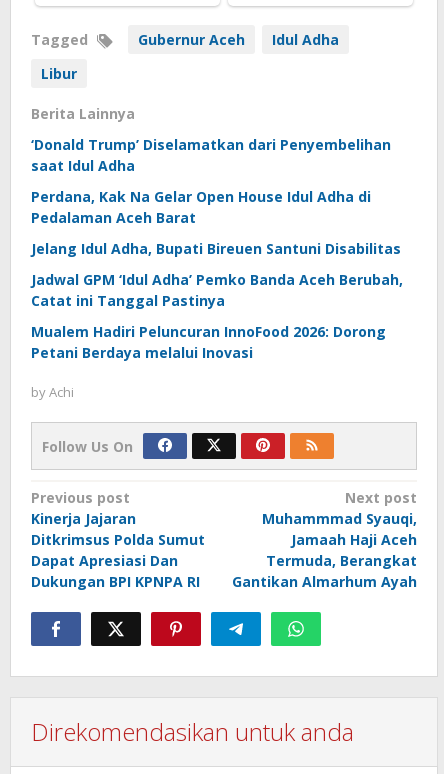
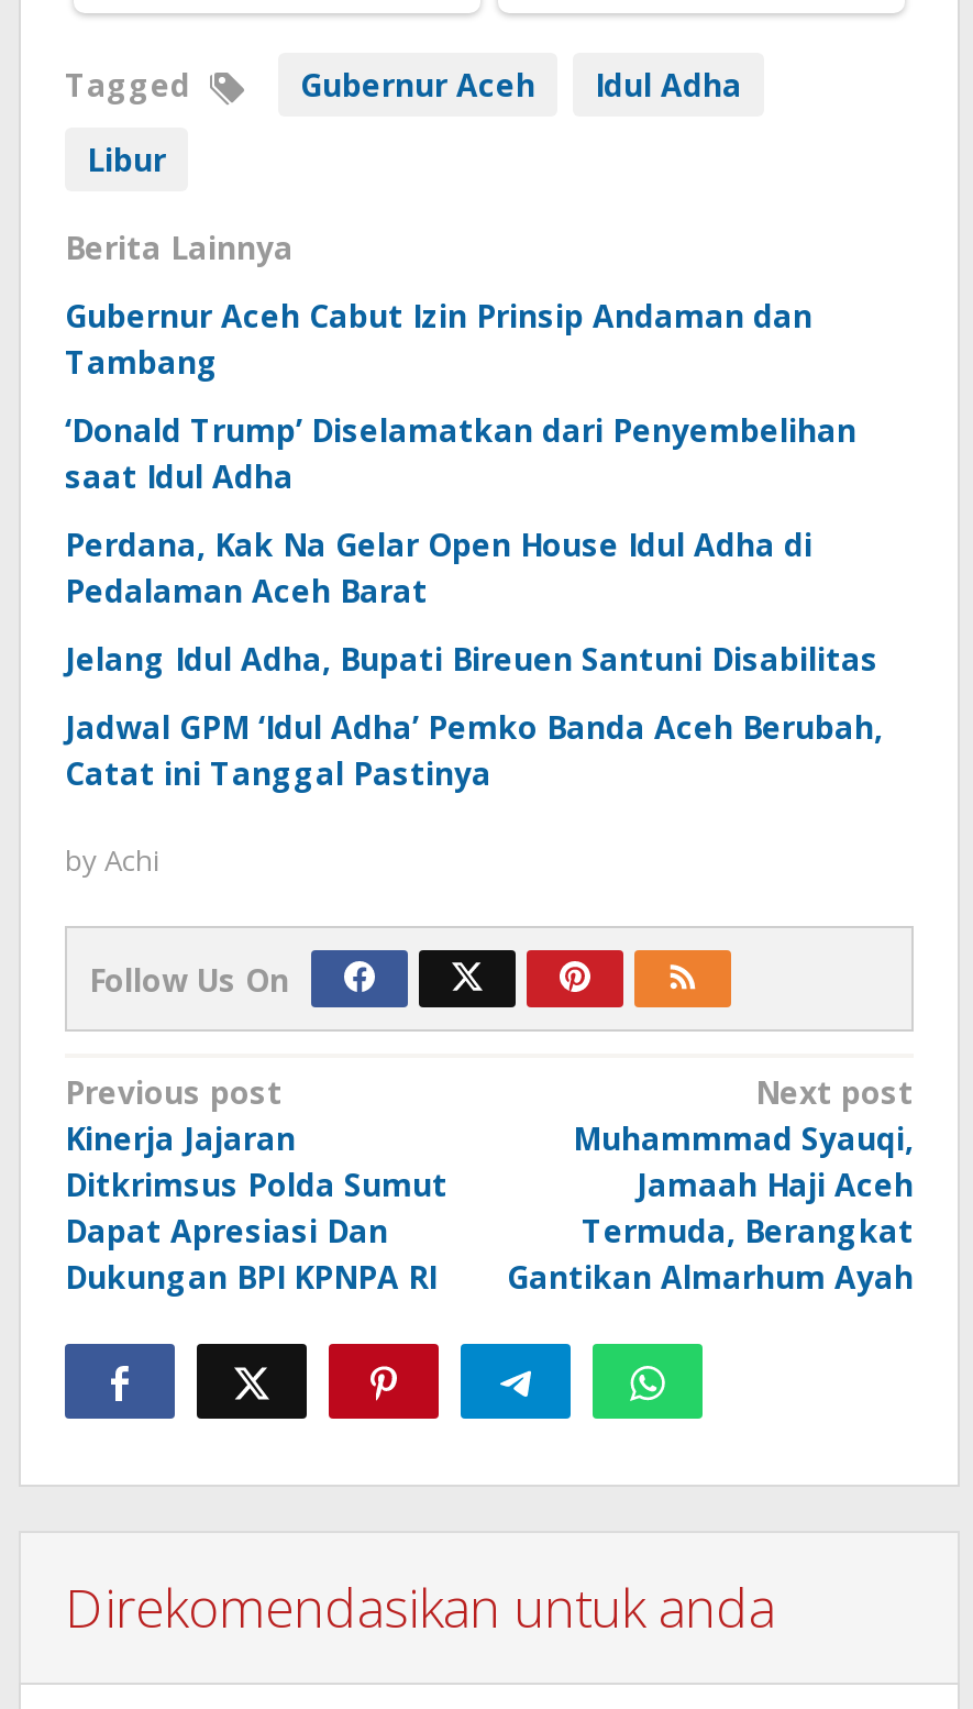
none -> [65,296,812,384] Gubernur Aceh Cabut Izin Prinsip Andaman dan | Tambang
moved [31,135,403,310] -> [65,410,883,795]: ‘Donald Trump’ Diselamatkan dari Penyembelihan | saat Idul Adha | Perdana, Kak Na Gelar Open House Idul Adha di | Pedalaman Aceh Barat | Jelang Idul Adha, Bupati Bireuen Santuni Disabilitas | Jadwal GPM ‘Idul Adha’ Pemko Banda Aceh Berubah, | Catat ini Tanggal Pastinya
[31,322,386,362] Mualem Hadiri Peluncuran InnoFood 2026: Dorong | Petani Berdaya melalui Inovasi -> none

